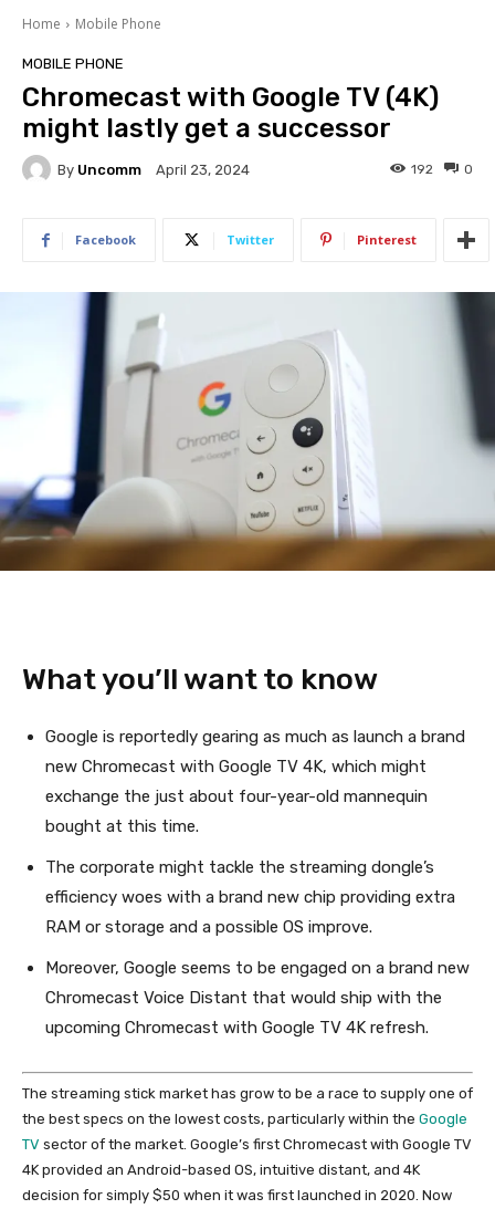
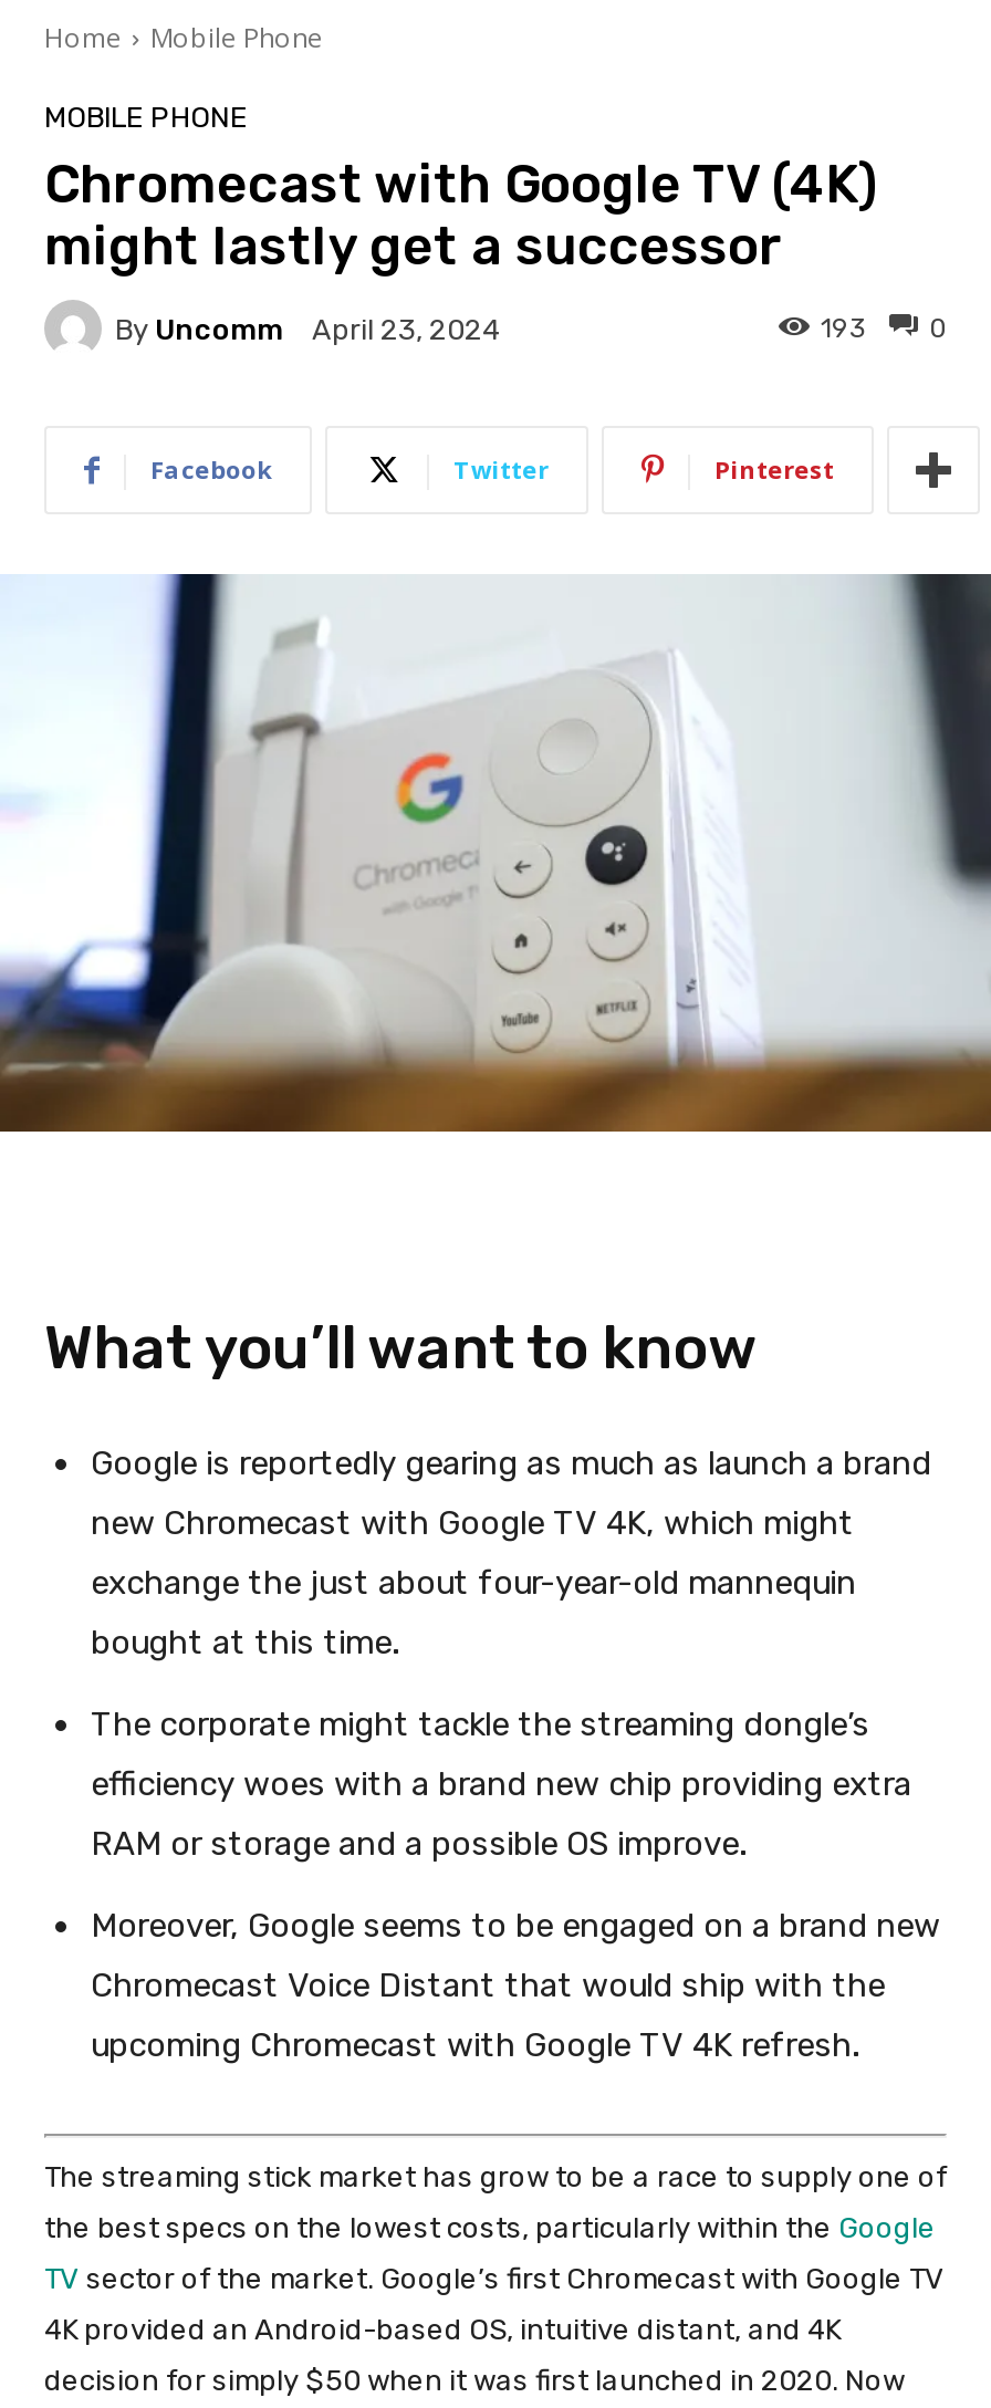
[411,161,473,177] 192 0 -> [821,313,947,344] 193 0

